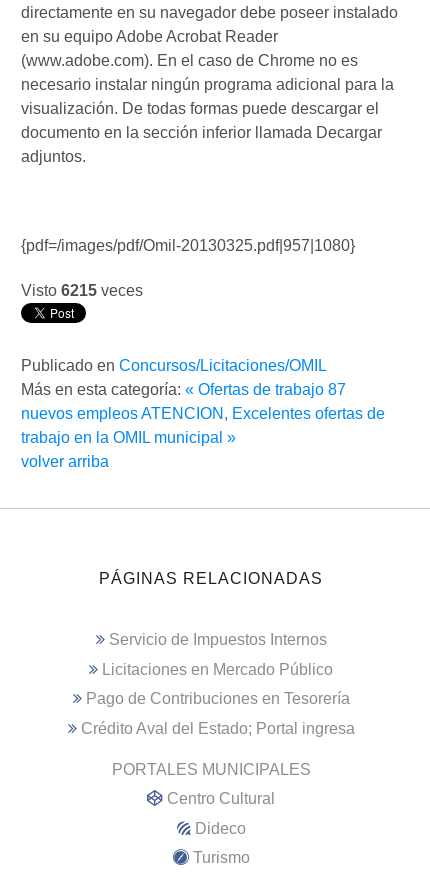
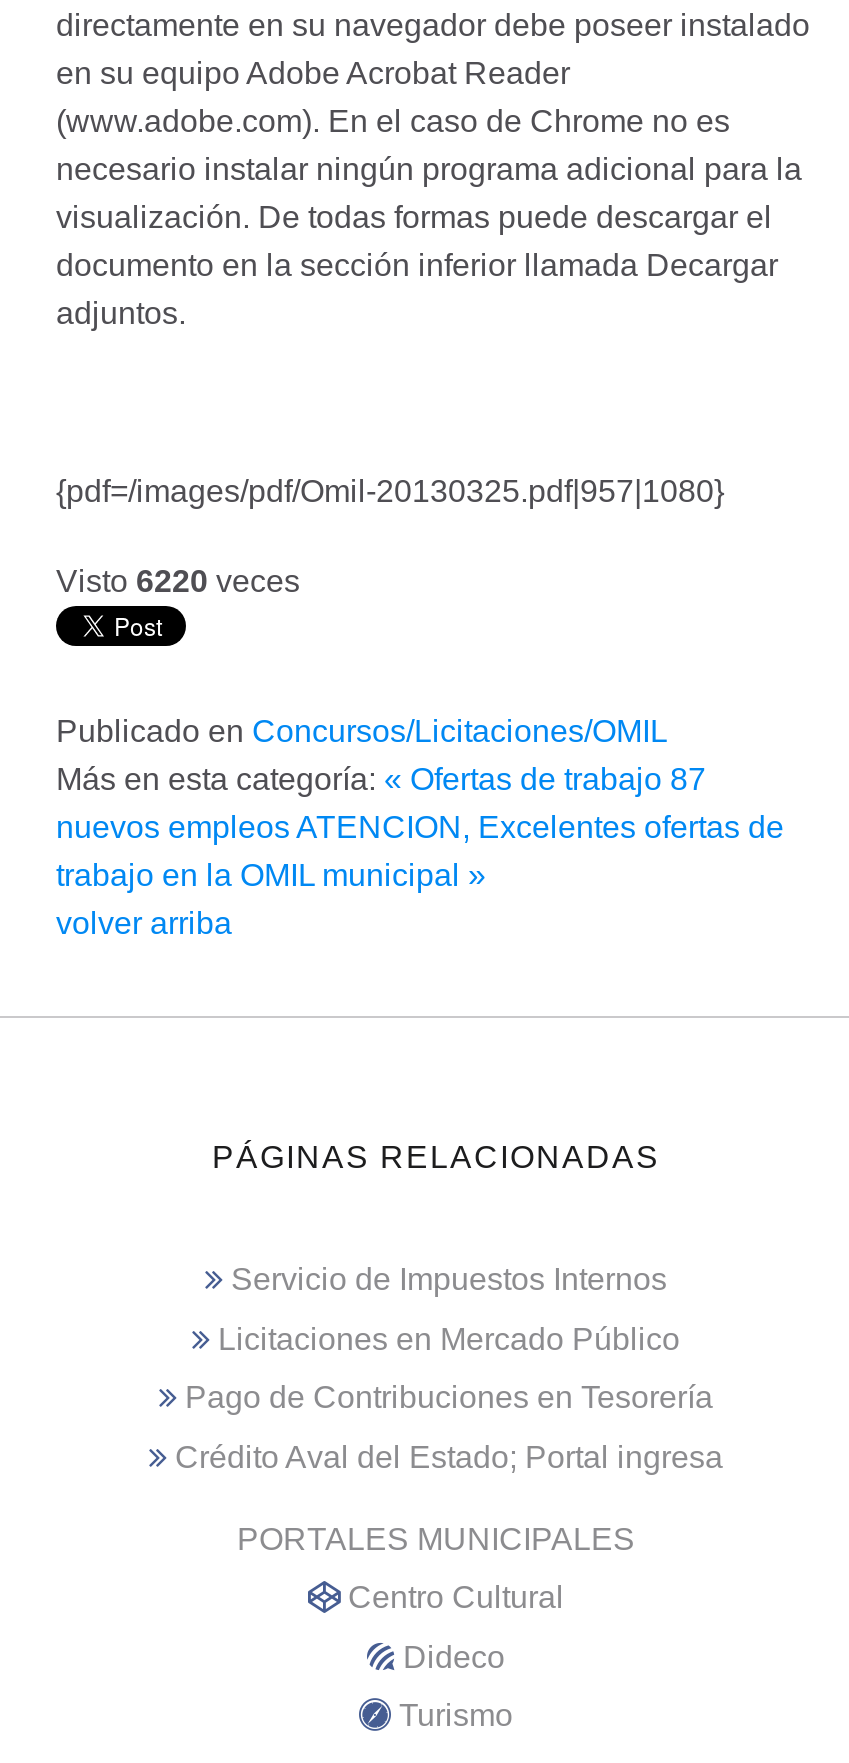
[21,282,143,299] Visto 6215 veces -> [56,564,300,598] Visto 6220 veces

